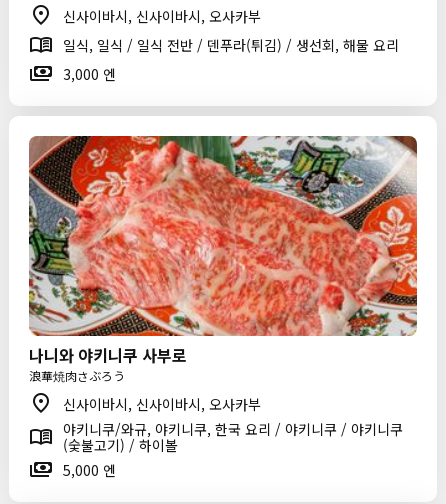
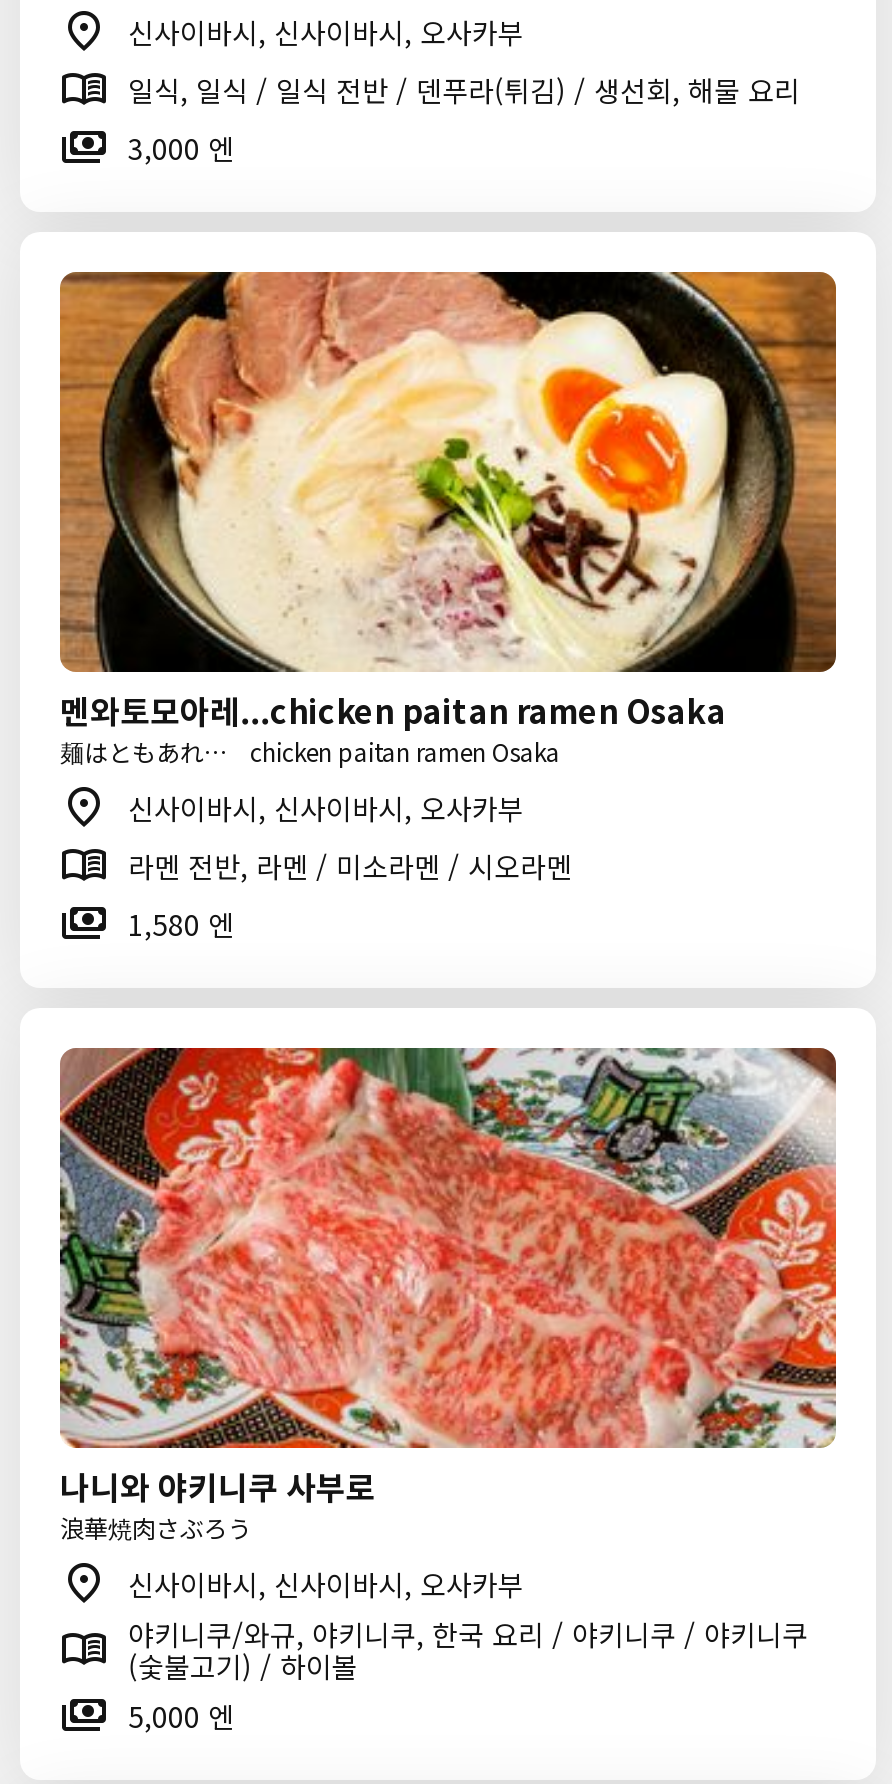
none -> [58,270,838,944] [image] | 멘와토모아레...chicken paitan ramen Osaka | 麺はともあれ… chicken paitan ramen Osaka | 신사이바시, 신사이바시, 오사카부 | 라멘 전반, 라멘 / 미소라멘 / 시오라멘 | 1,580 엔

